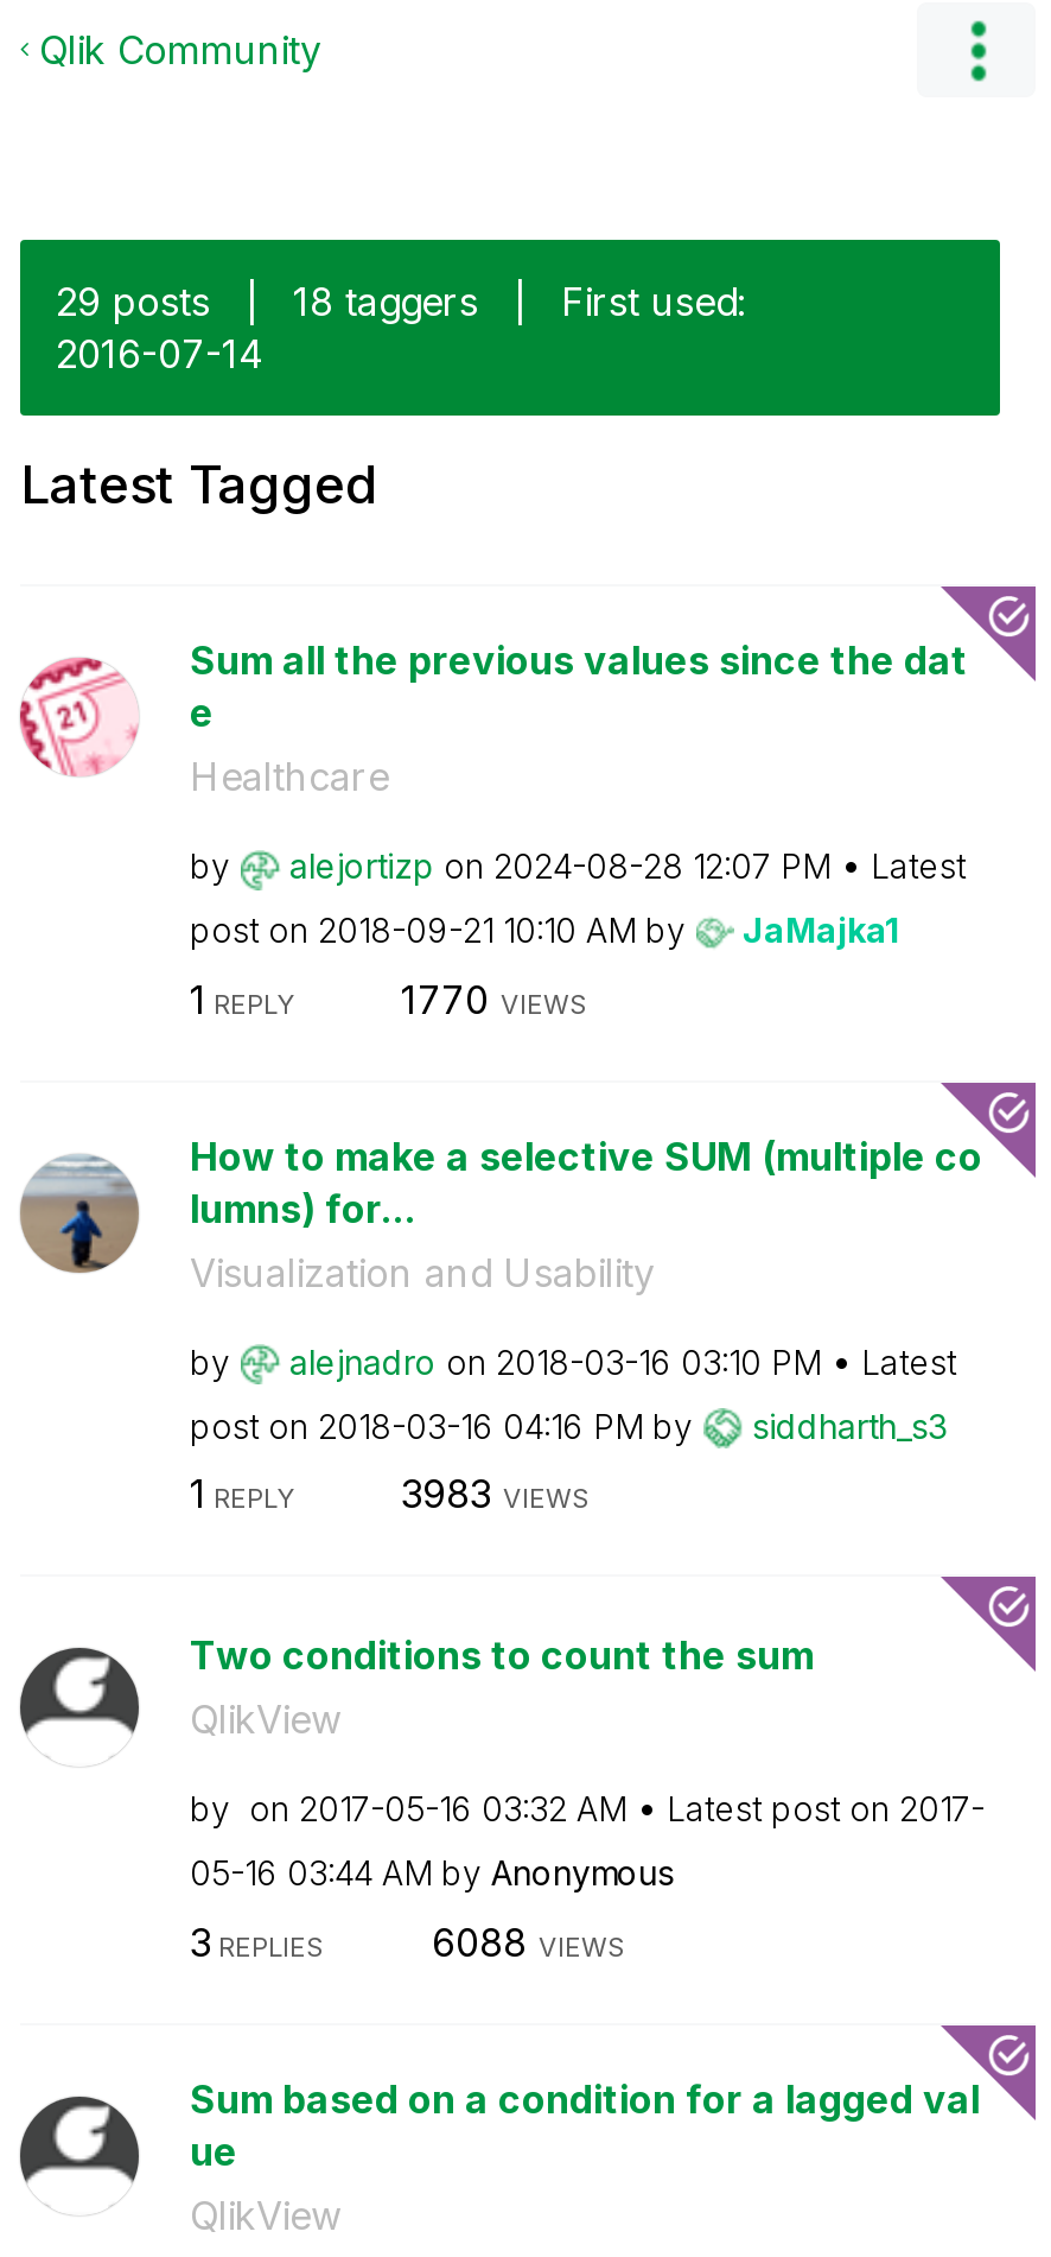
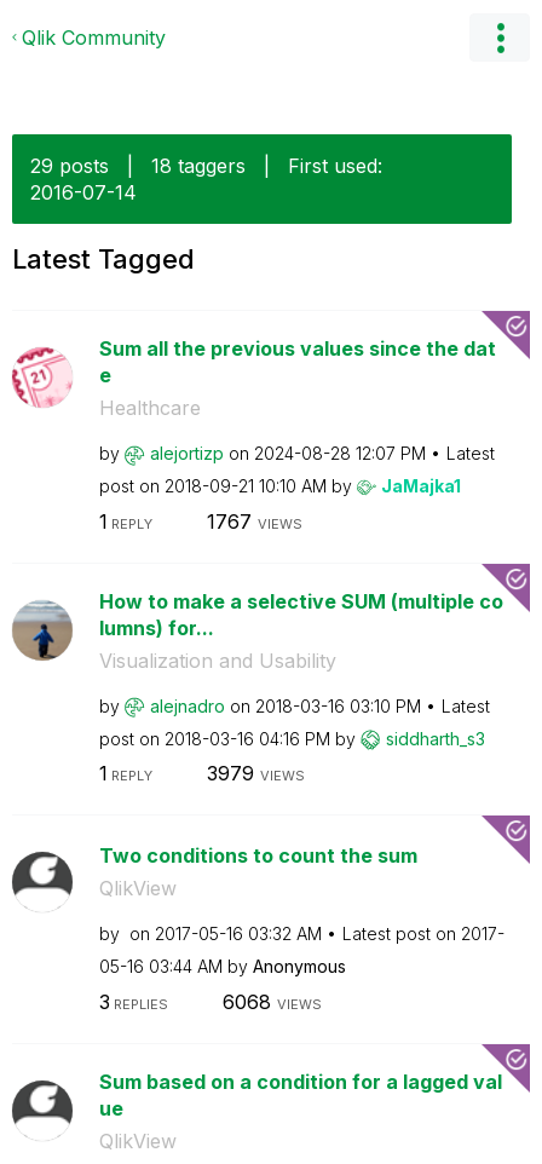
[401,975,588,1022] 1770 VIEWS -> [206,509,302,533] 1767 VIEWS
[401,1470,591,1517] 3983 VIEWS -> [206,761,304,785] 3979 VIEWS
[432,1917,626,1965] 6088 VIEWS -> [222,989,321,1013] 6068 VIEWS

